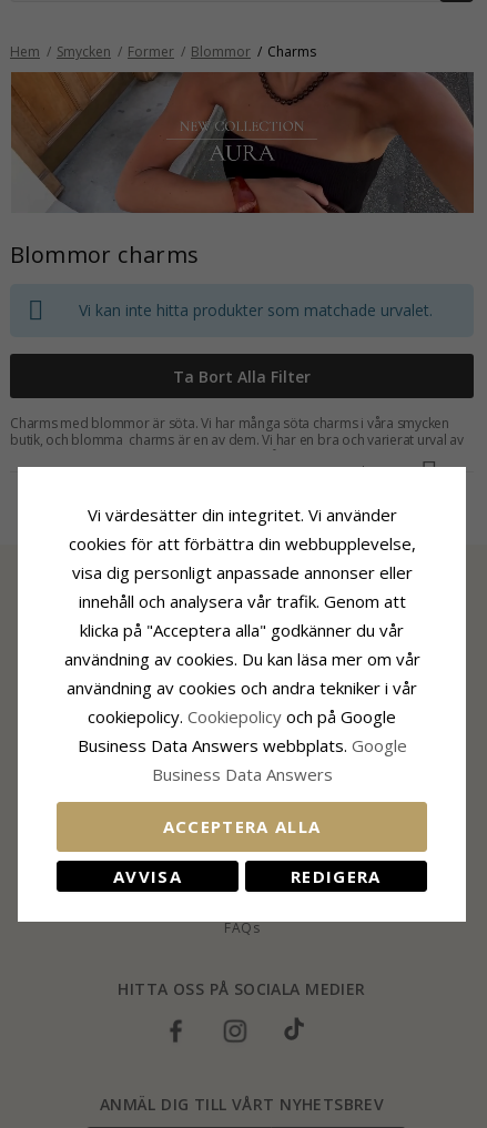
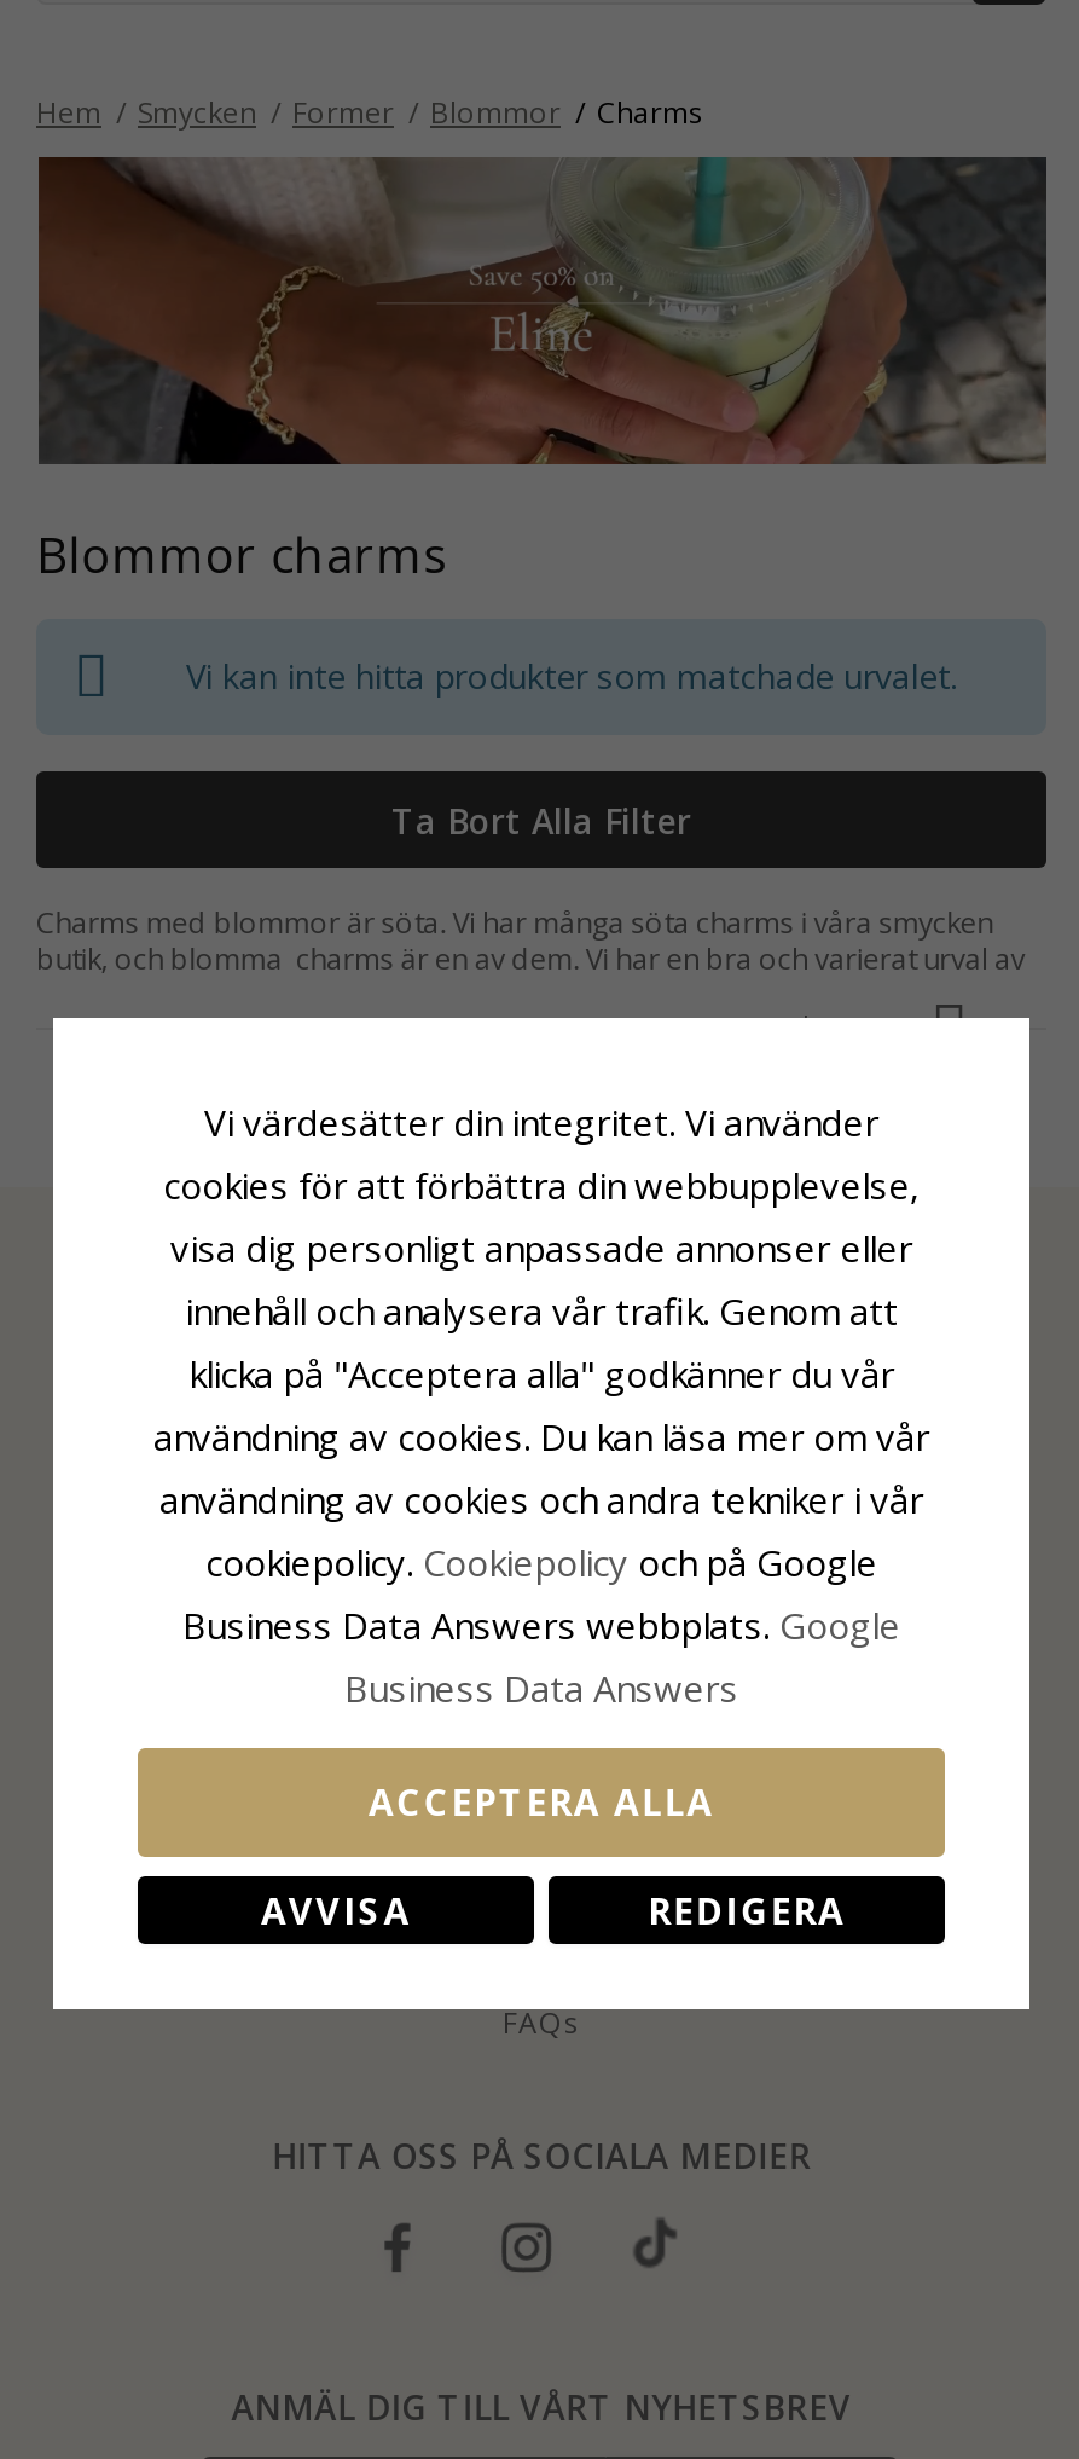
[12,72,473,213] [image] -> [39,157,1046,464] [image]

